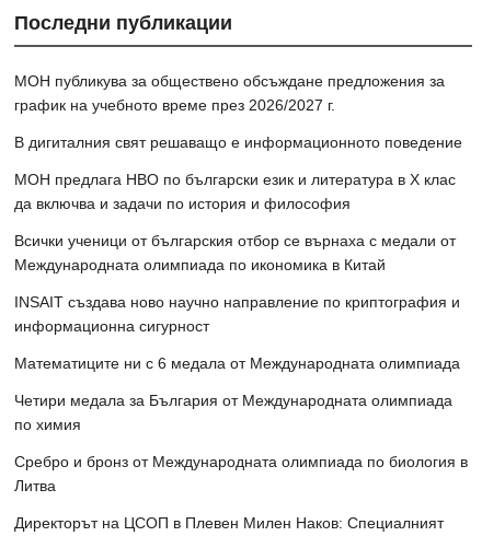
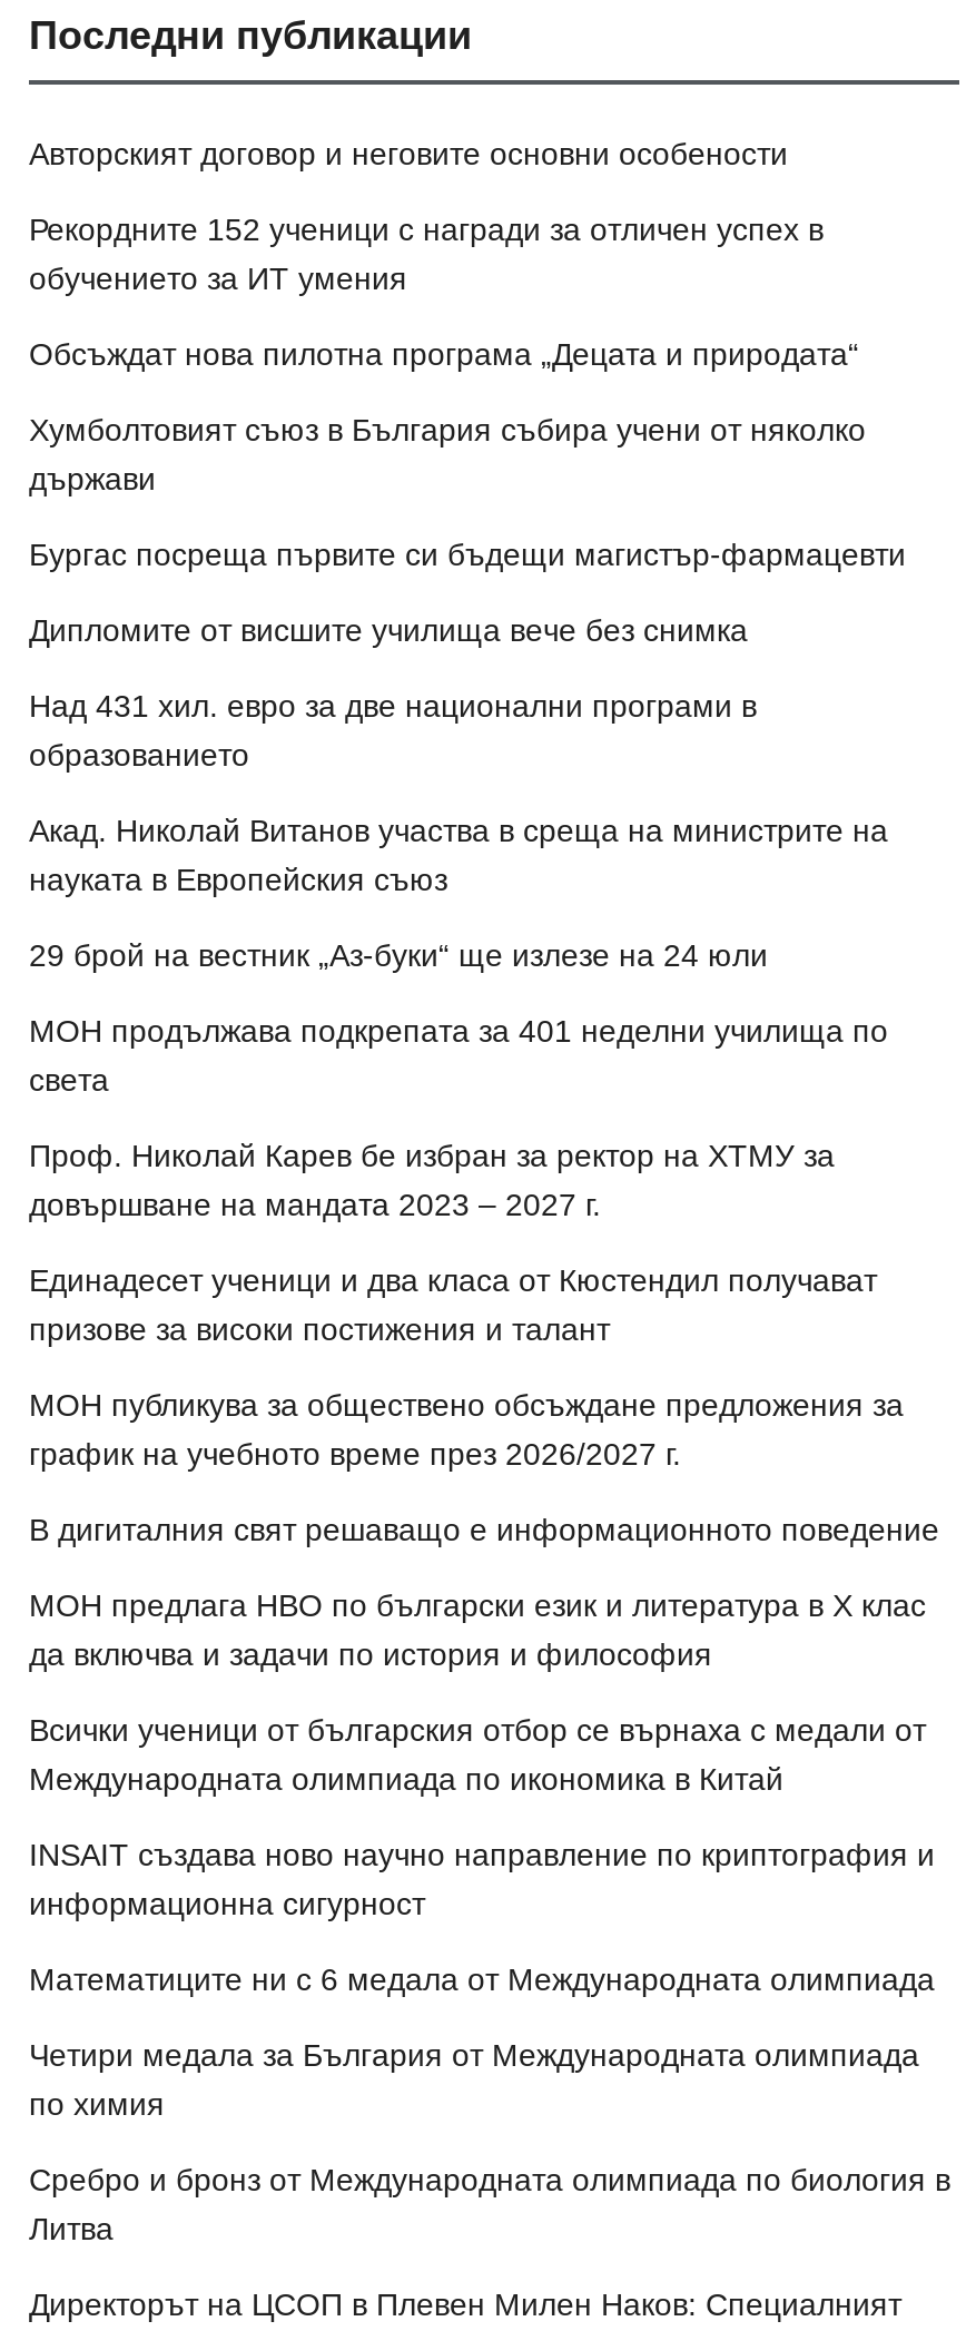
none -> [29,135,906,1346] Авторският договор и неговите основни особености | Рекордните 152 ученици с награди за отличен успех в | обучението за ИТ умения | Обсъждат нова пилотна програма „Децата и природата“ | Хумболтовият съюз в България събира учени от няколко | държави | Бургас посреща първите си бъдещи магистър-фармацевти | Дипломите от висшите училища вече без снимка | Над 431 хил. евро за две национални програми в | образованието | Акад. Николай Витанов участва в среща на министрите на | науката в Европейския съюз | 29 брой на вестник „Аз-буки“ ще излезе на 24 юли | МОН продължава подкрепата за 401 неделни училища по | света | Проф. Николай Карев бе избран за ректор на ХТМУ за | довършване на мандата 2023 – 2027 г. | Единадесет ученици и два класа от Кюстендил получават | призове за високи постижения и талант

